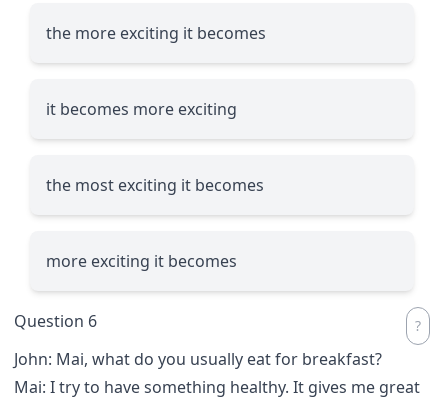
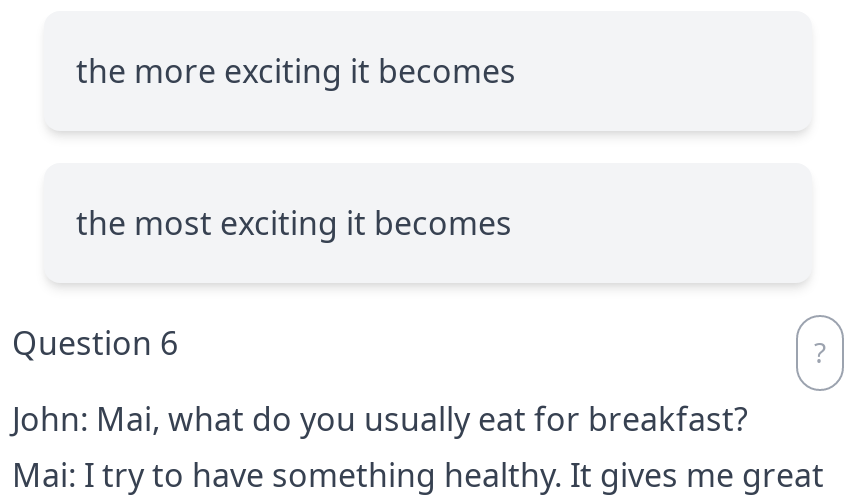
[46,98,237,120] it becomes more exciting -> none
[46,250,237,272] more exciting it becomes -> none

